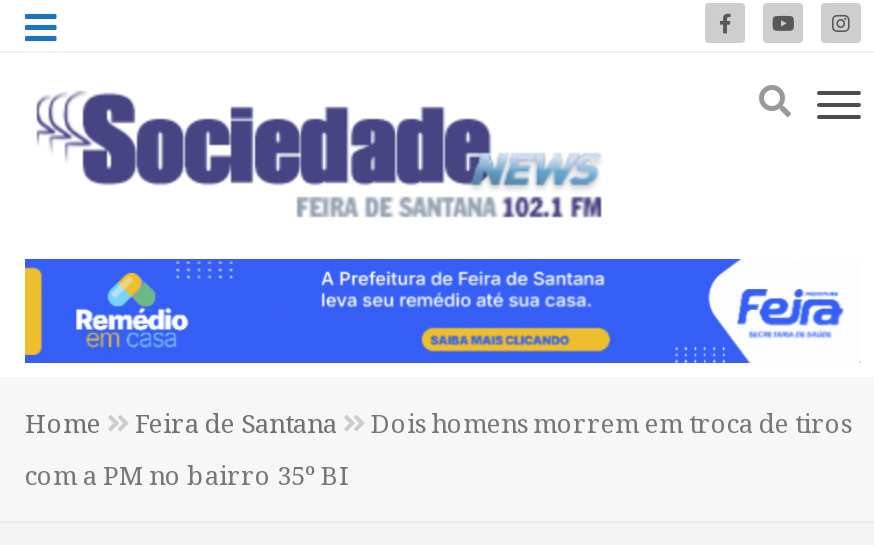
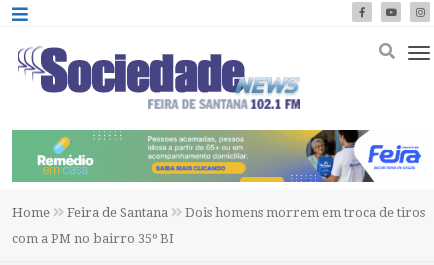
[23,257,749,365] [image] -> [11,129,375,183] [image]

